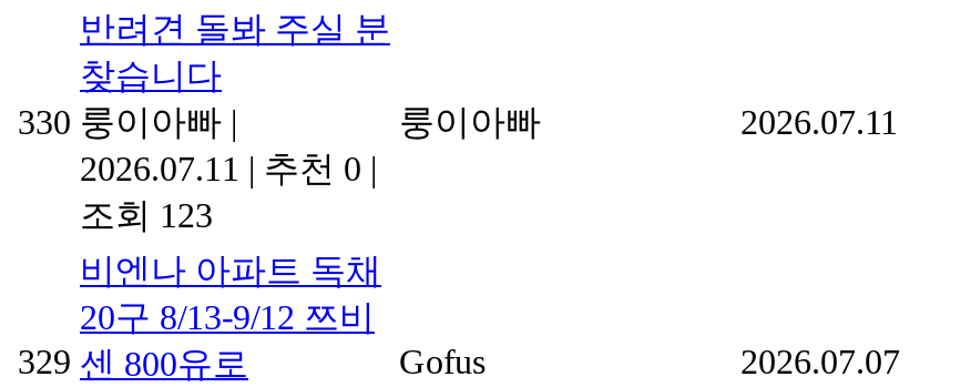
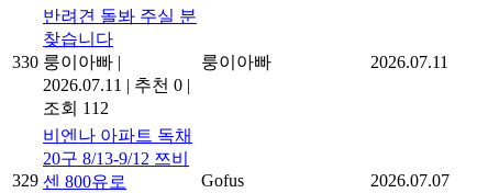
[80,197,213,235] 조회 123 -> [43,99,109,118] 조회 112

